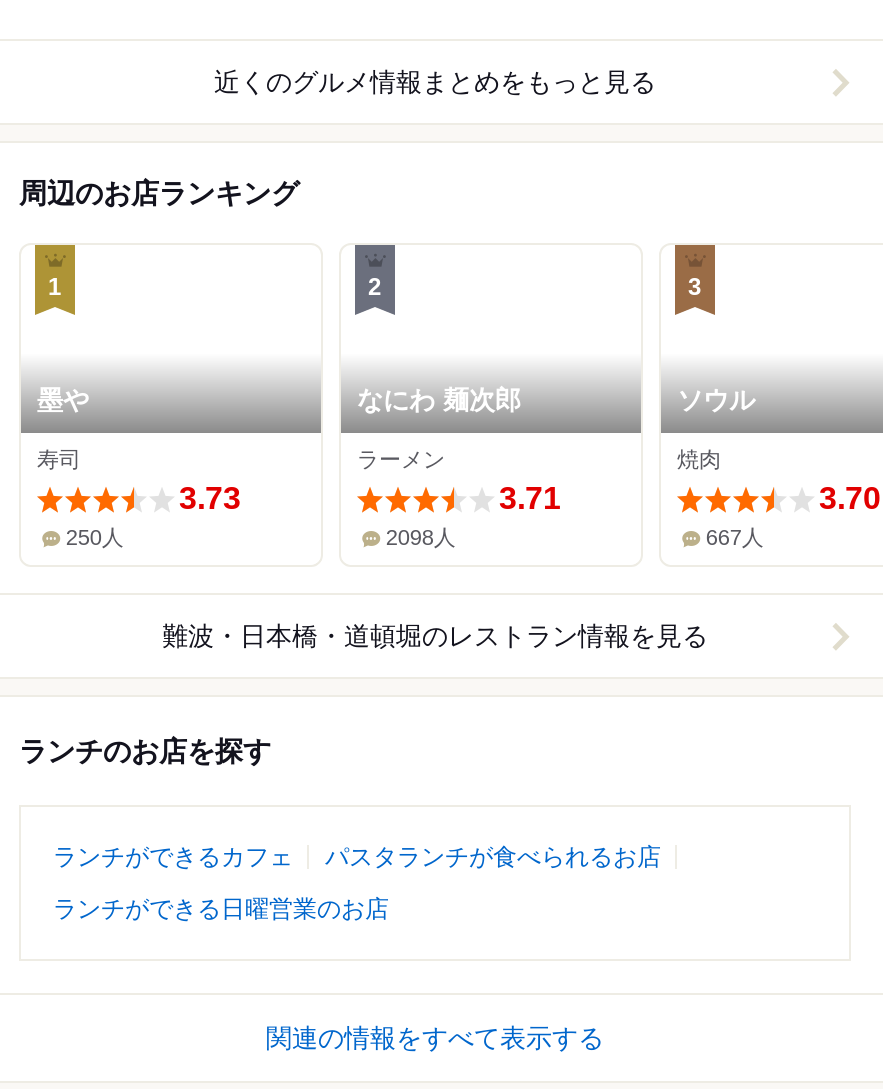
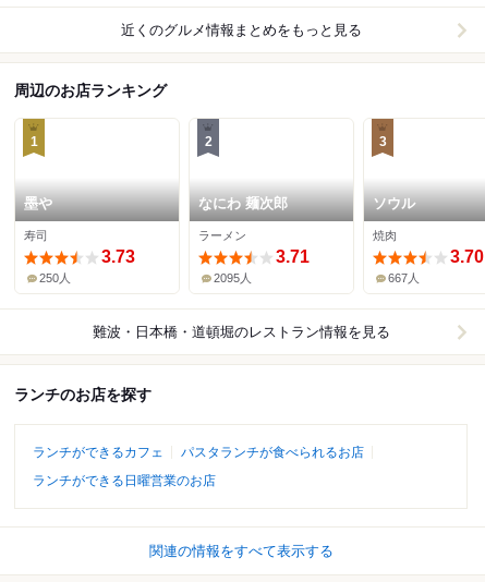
[386,526,456,550] 2098人 -> [214,272,252,285] 2095人

